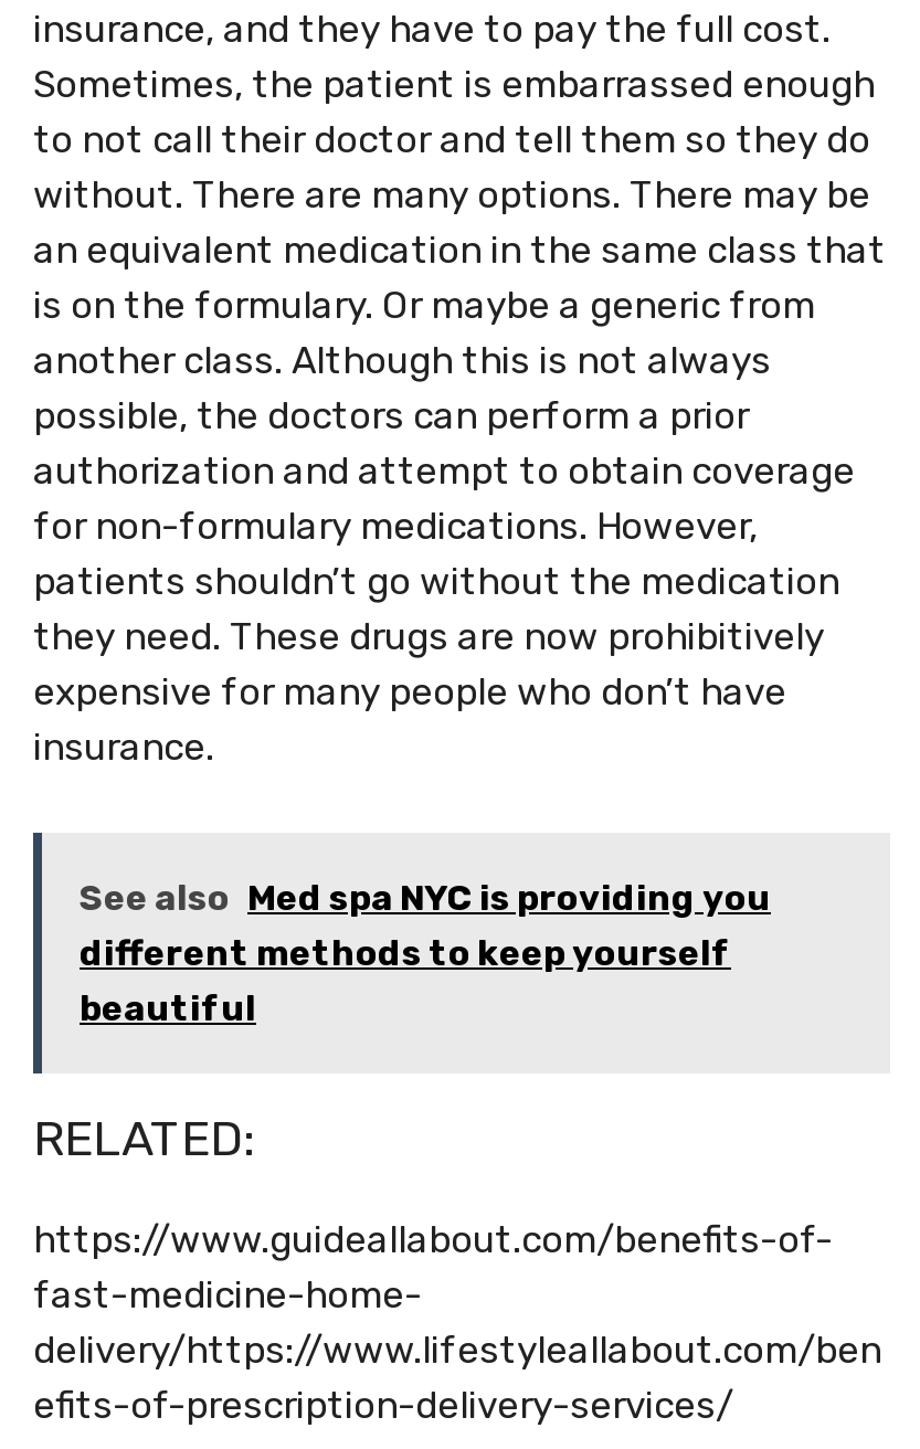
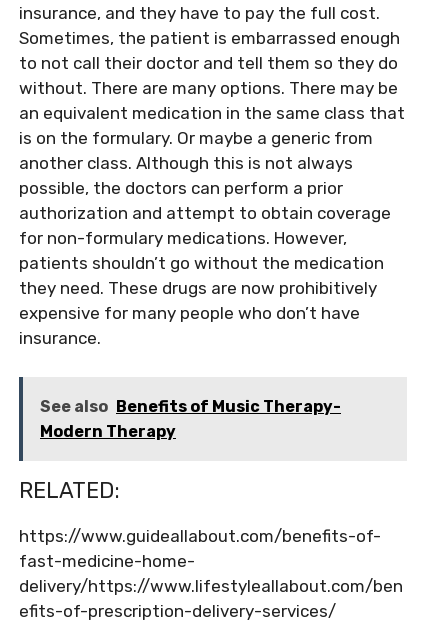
[80,876,771,1029] See also Med spa NYC is providing you | different methods to keep yourself | beautiful -> [40,397,341,441] See also Benefits of Music Therapy- | Modern Therapy

